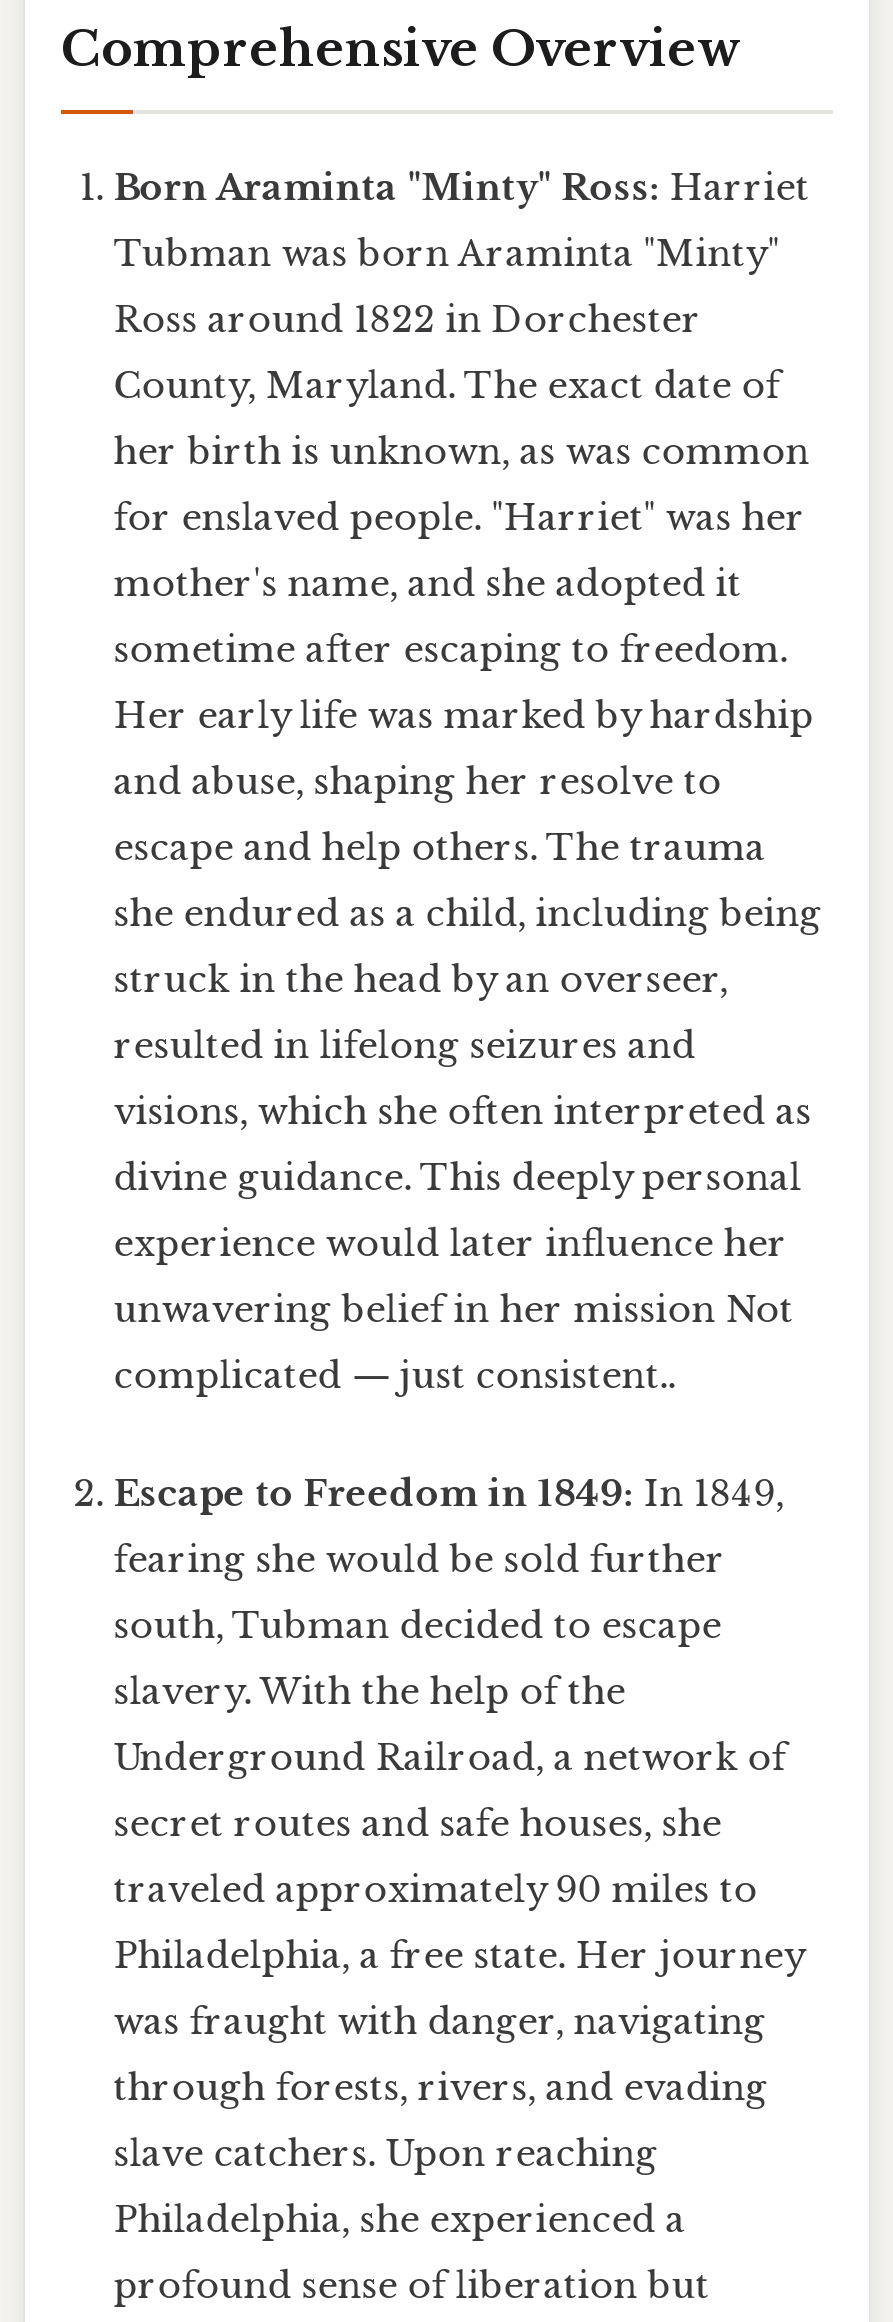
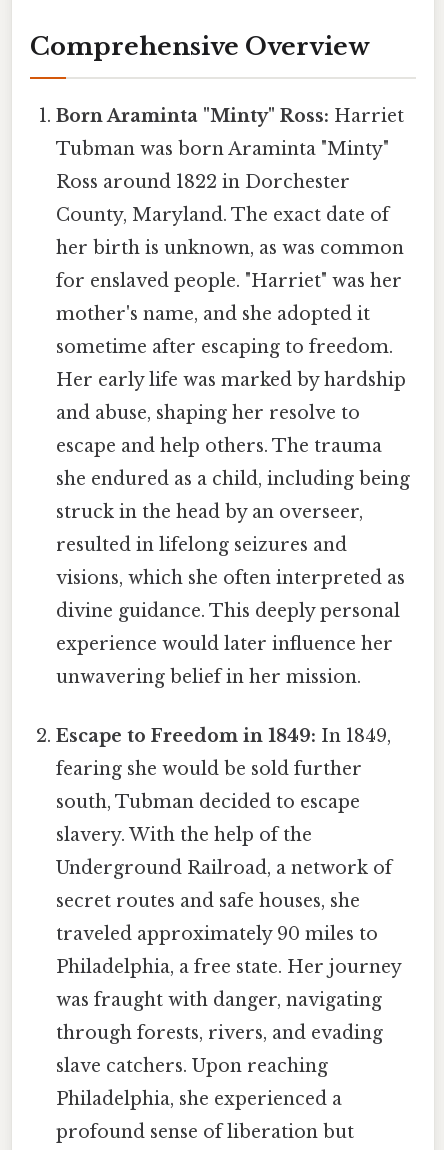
[113,1287,793,1397] unwavering belief in her mission Not | complicated — just consistent.. -> [56,666,361,688] unwavering belief in her mission.

